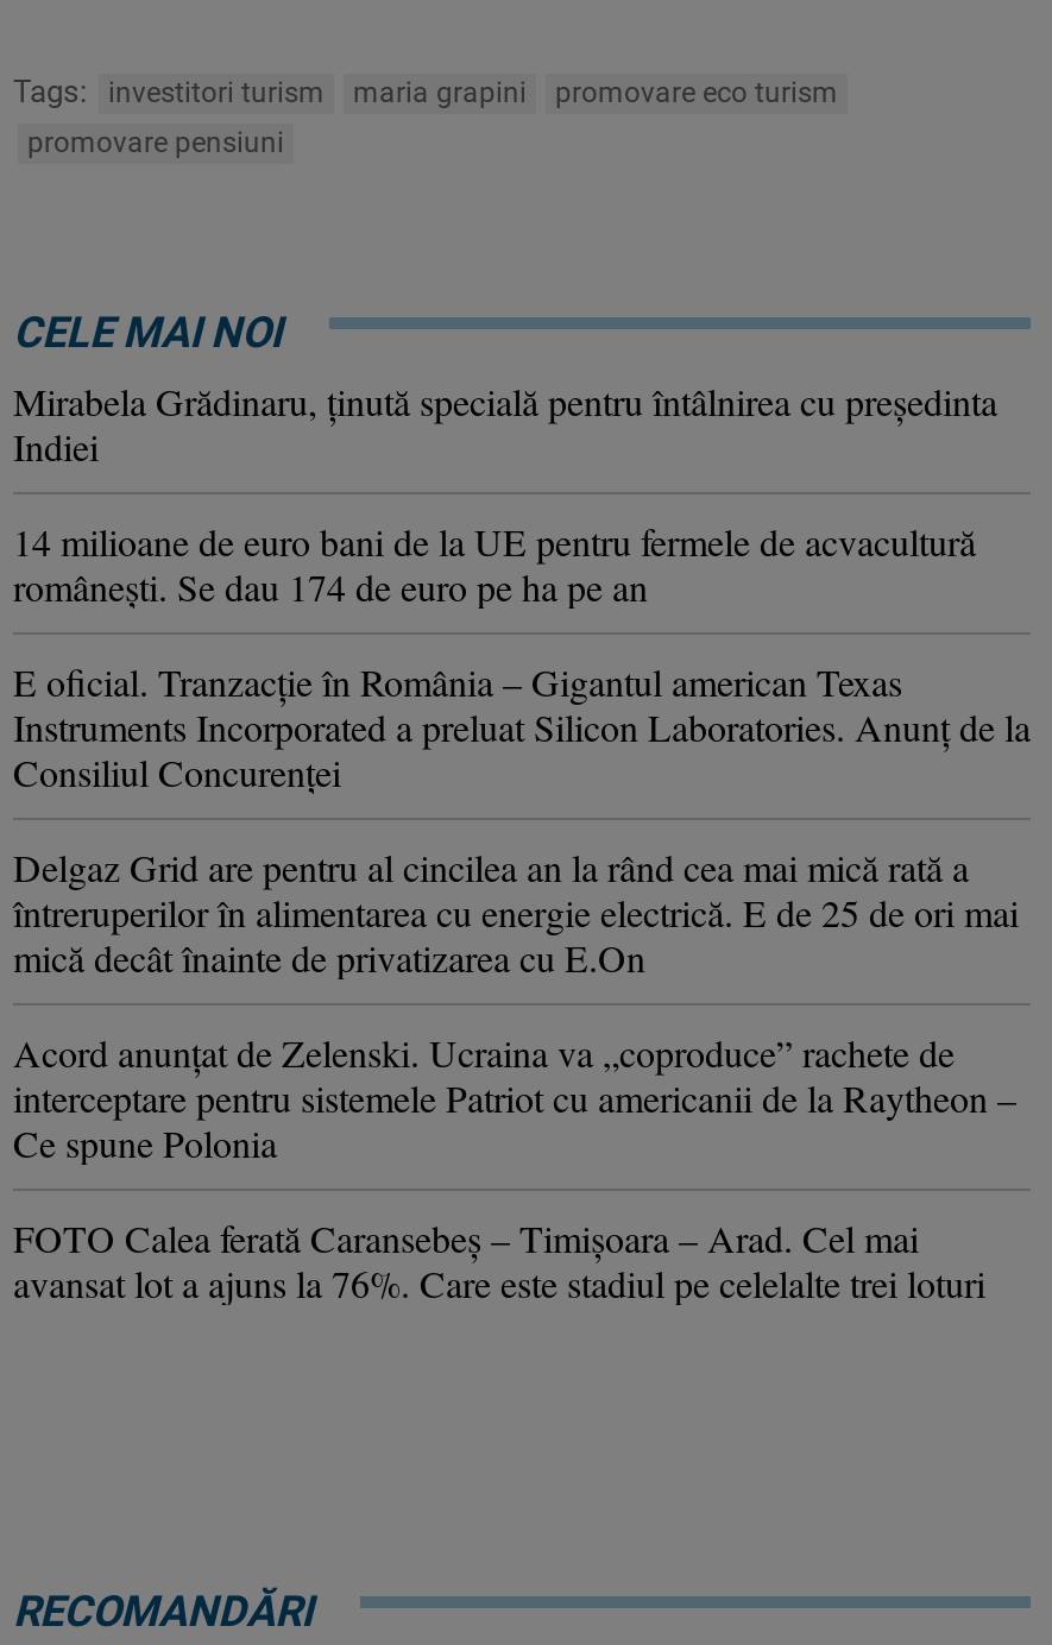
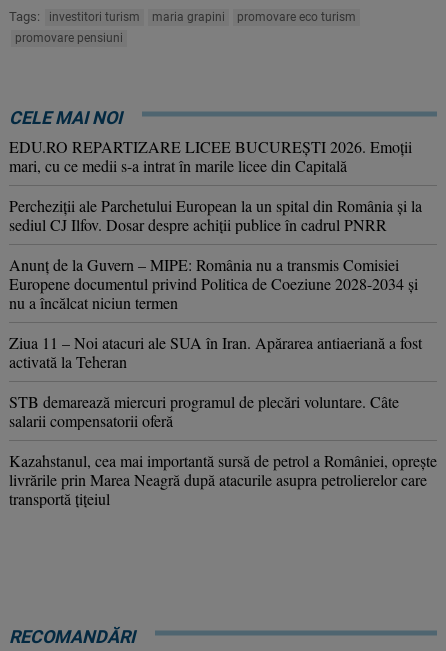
[13,375,997,470] Mirabela Grădinaru, ţinută specială pentru întâlnirea cu preşedinta | Indiei -> [9,136,412,176] EDU.RO REPARTIZARE LICEE BUCUREŞTI 2026. Emoţii | mari, cu ce medii s-a intrat în marile licee din Capitală
[13,515,976,610] 14 milioane de euro bani de la UE pentru fermele de acvacultură | românești. Se dau 174 de euro pe ha pe an -> [9,195,422,235] Percheziţii ale Parchetului European la un spital din România şi la | sediul CJ Ilfov. Dosar despre achiţii publice în cadrul PNRR
[13,656,1031,796] E oficial. Tranzacţie în România – Gigantul american Texas | Instruments Incorporated a preluat Silicon Laboratories. Anunţ de la | Consiliul Concurenţei -> [9,254,418,313] Anunţ de la Guvern – MIPE: România nu a transmis Comisiei | Europene documentul privind Politica de Coeziune 2028-2034 şi | nu a încălcat niciun termen
[13,841,1019,981] Delgaz Grid are pentru al cincilea an la rând cea mai mică rată a | întreruperilor în alimentarea cu energie electrică. E de 25 de ori mai | mică decât înainte de privatizarea cu E.On -> [9,332,422,372] Ziua 11 – Noi atacuri ale SUA în Iran. Apărarea antiaeriană a fost | activată la Teheran
[13,1026,1016,1167] Acord anunţat de Zelenski. Ucraina va „coproduce” rachete de | interceptare pentru sistemele Patriot cu americanii de la Raytheon – | Ce spune Polonia -> [9,391,399,431] STB demarează miercuri programul de plecări voluntare. Câte | salarii compensatorii oferă
[13,1212,985,1307] FOTO Calea ferată Caransebeș – Timișoara – Arad. Cel mai | avansat lot a ajuns la 76%. Care este stadiul pe celelalte trei loturi -> [9,450,437,509] Kazahstanul, cea mai importantă sursă de petrol a României, oprește | livrările prin Marea Neagră după atacurile asupra petrolierelor care | transportă țițeiul

